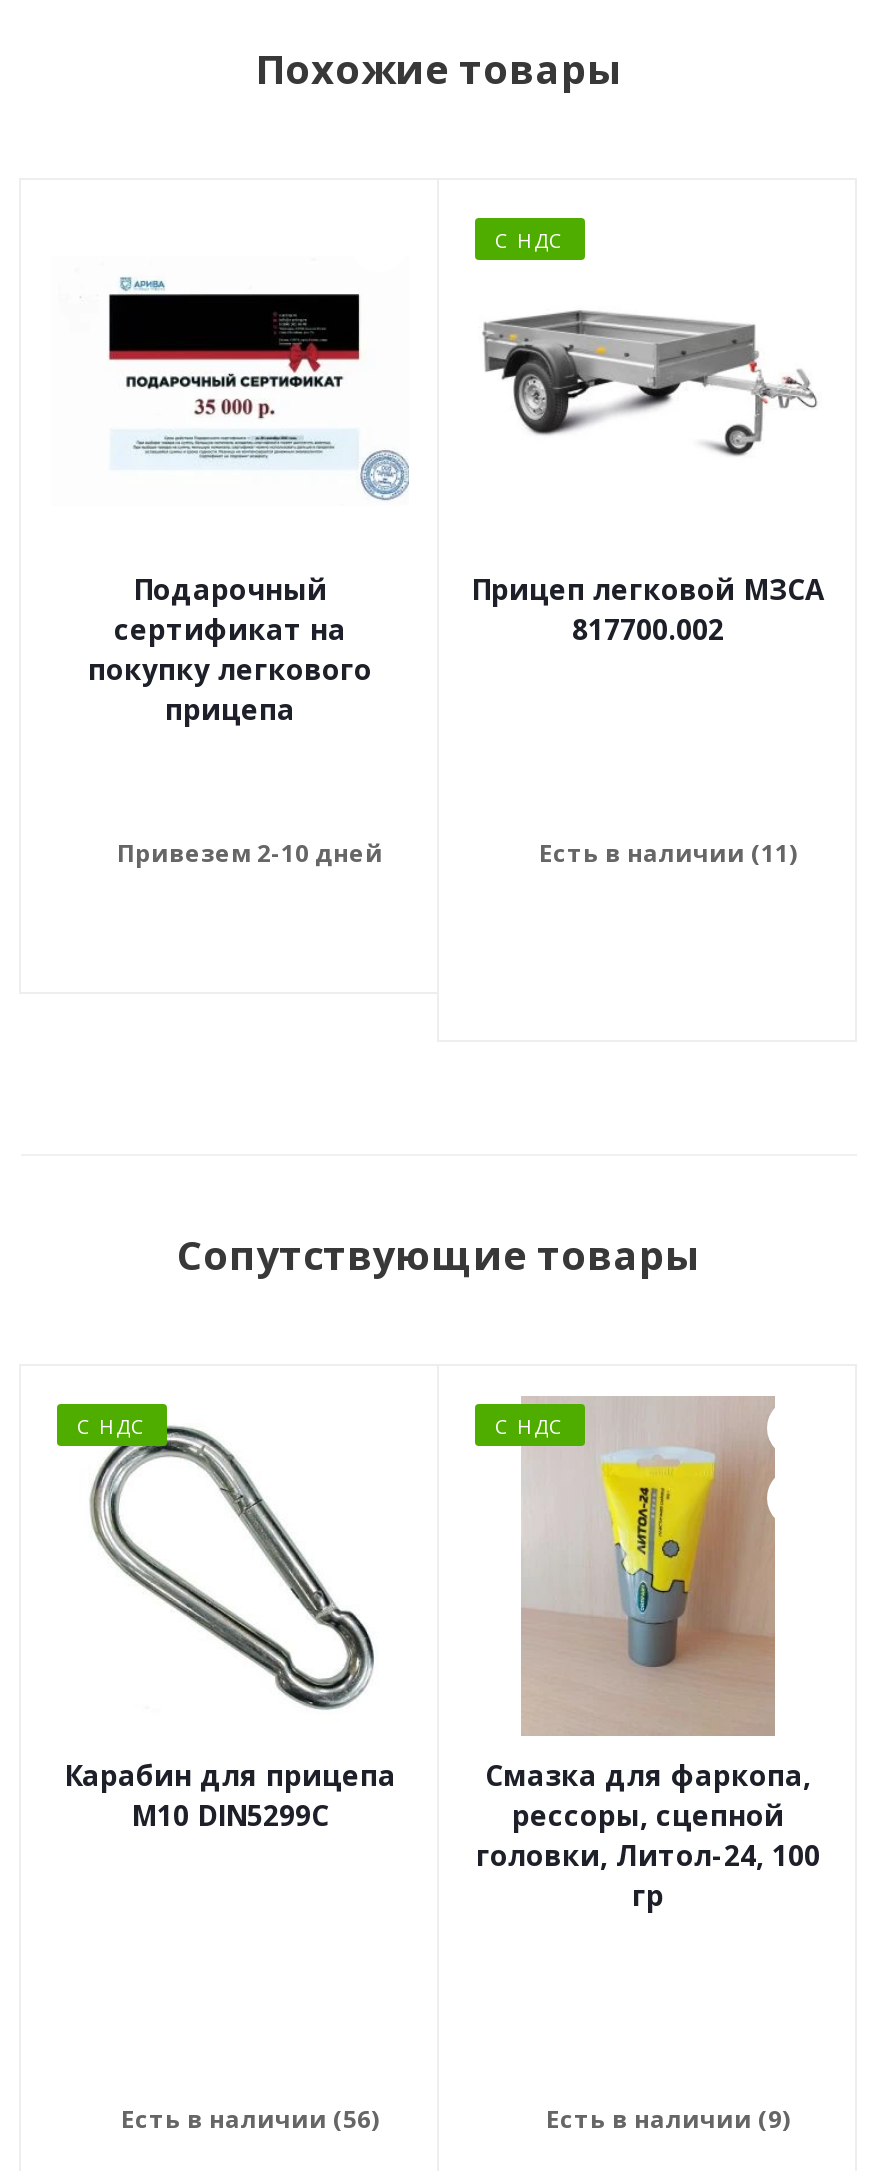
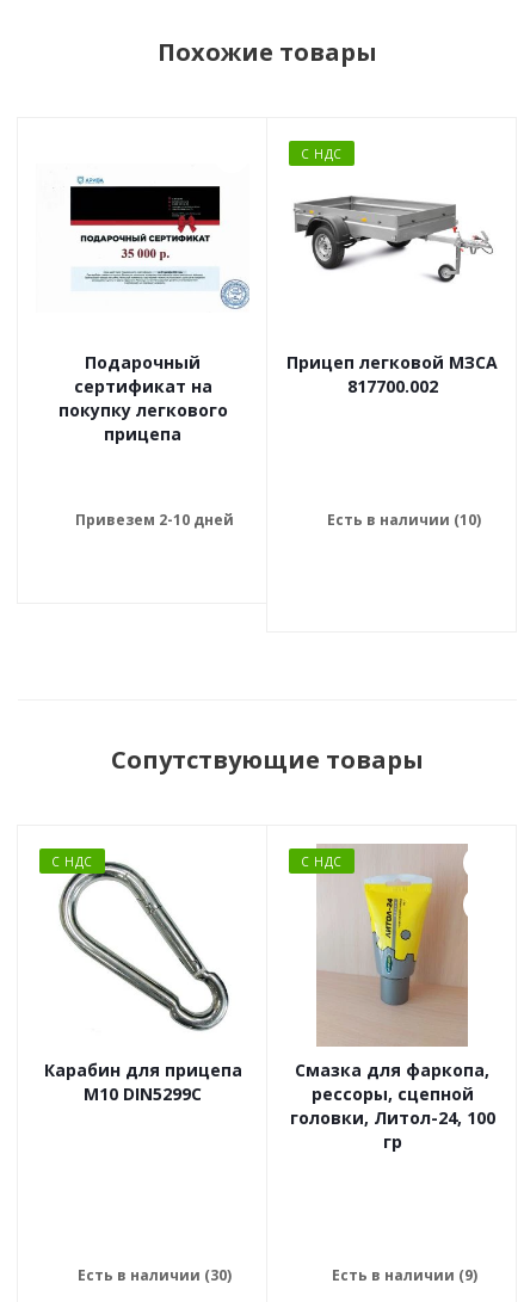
[539,837,797,871] Есть в наличии (11) -> [327,510,481,530] Есть в наличии (10)
[121,2103,379,2137] Есть в наличии (56) -> [78,1265,232,1286] Есть в наличии (30)

